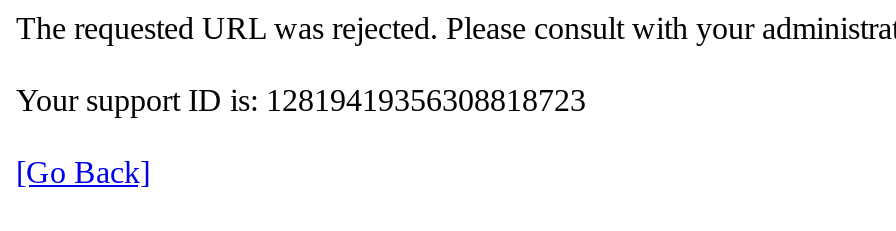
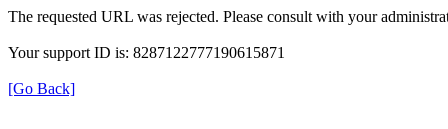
[16,83,586,117] Your support ID is: 12819419356308818723 -> [8,44,285,61] Your support ID is: 8287122777190615871

